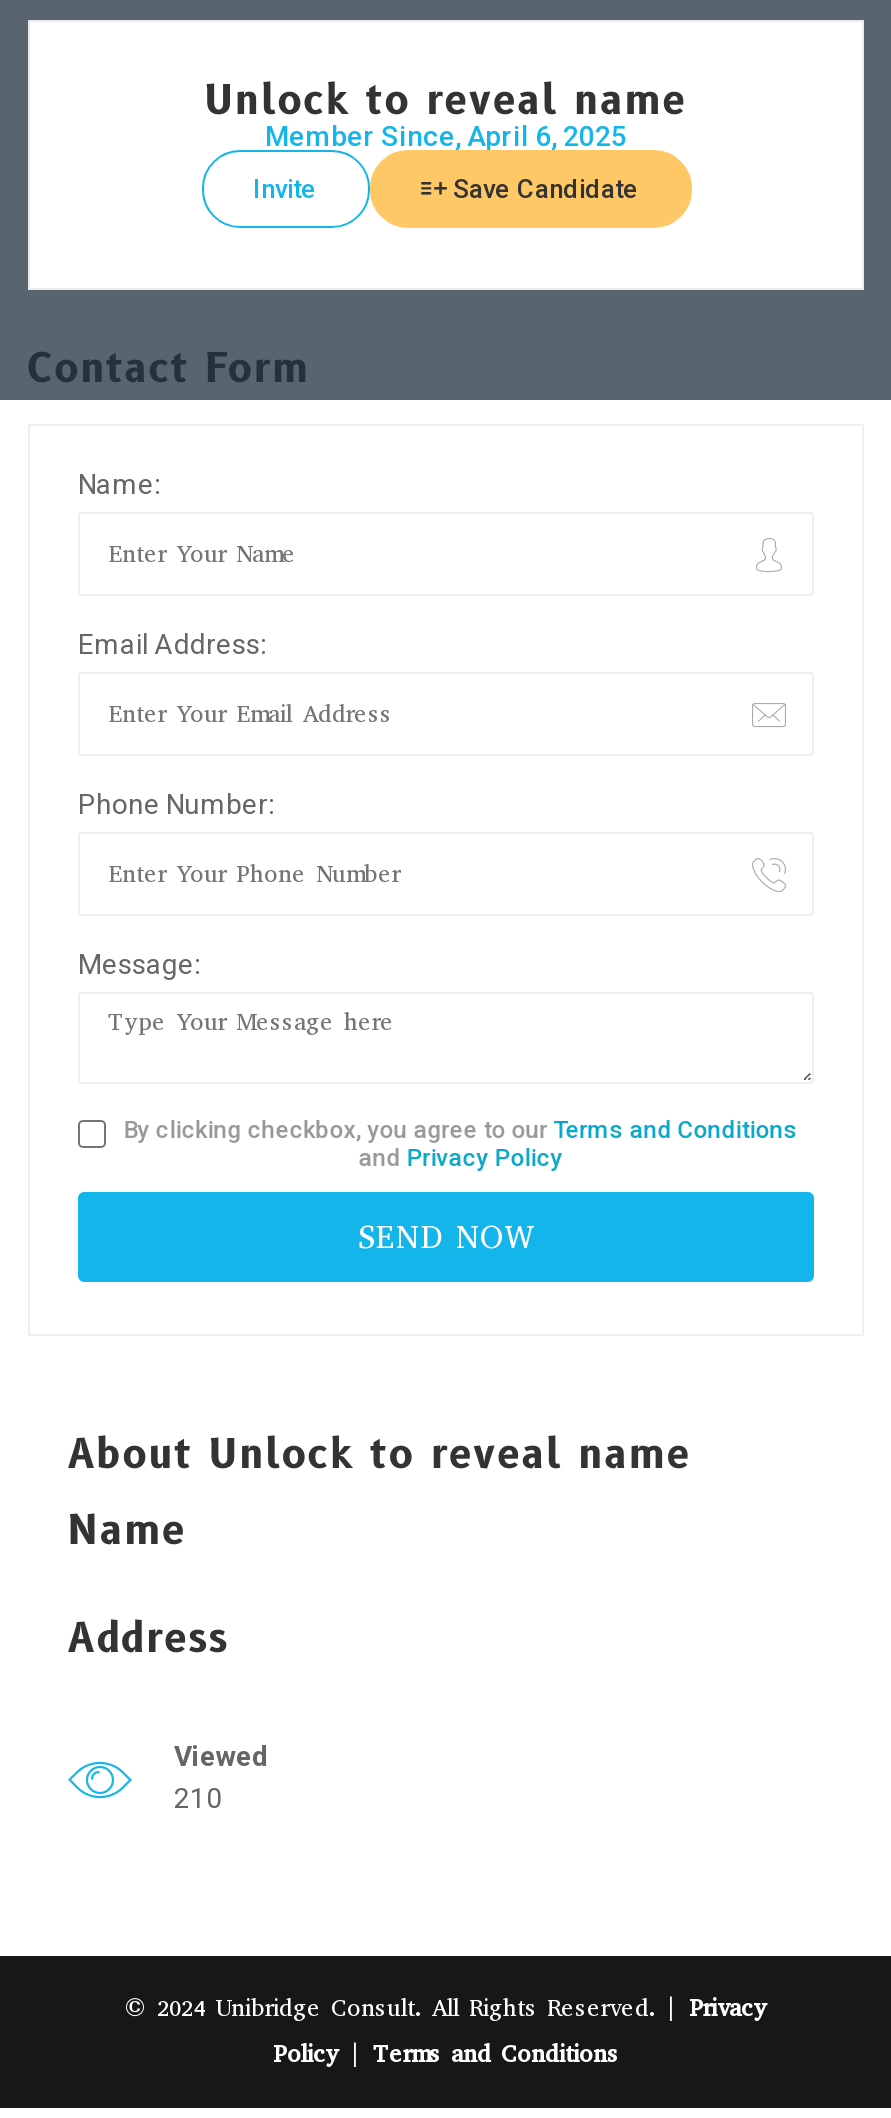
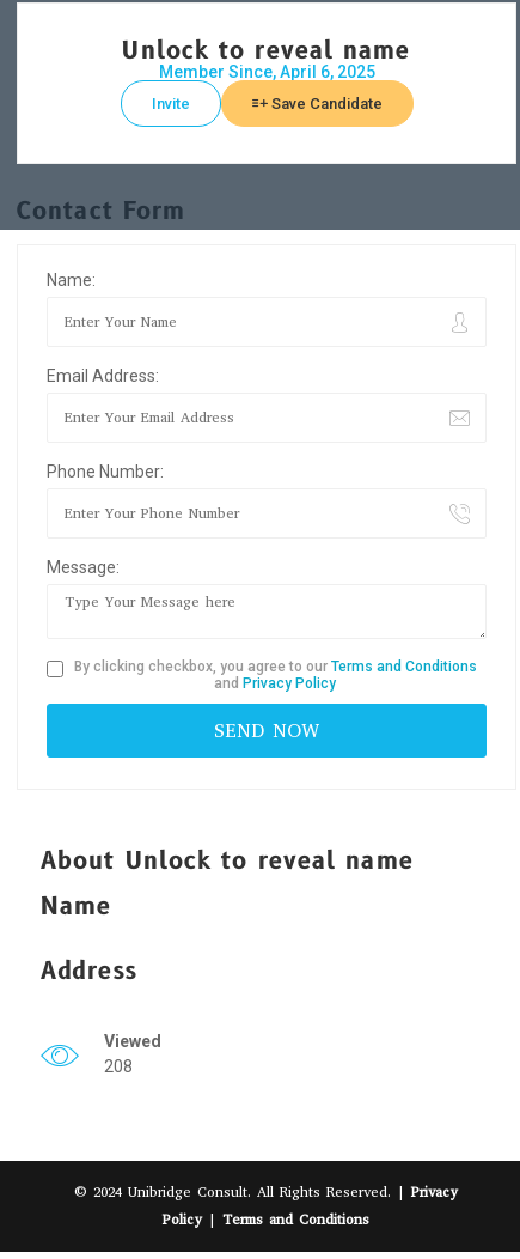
[174,1782,222,1814] 210 -> [104,1057,133,1076] 208

